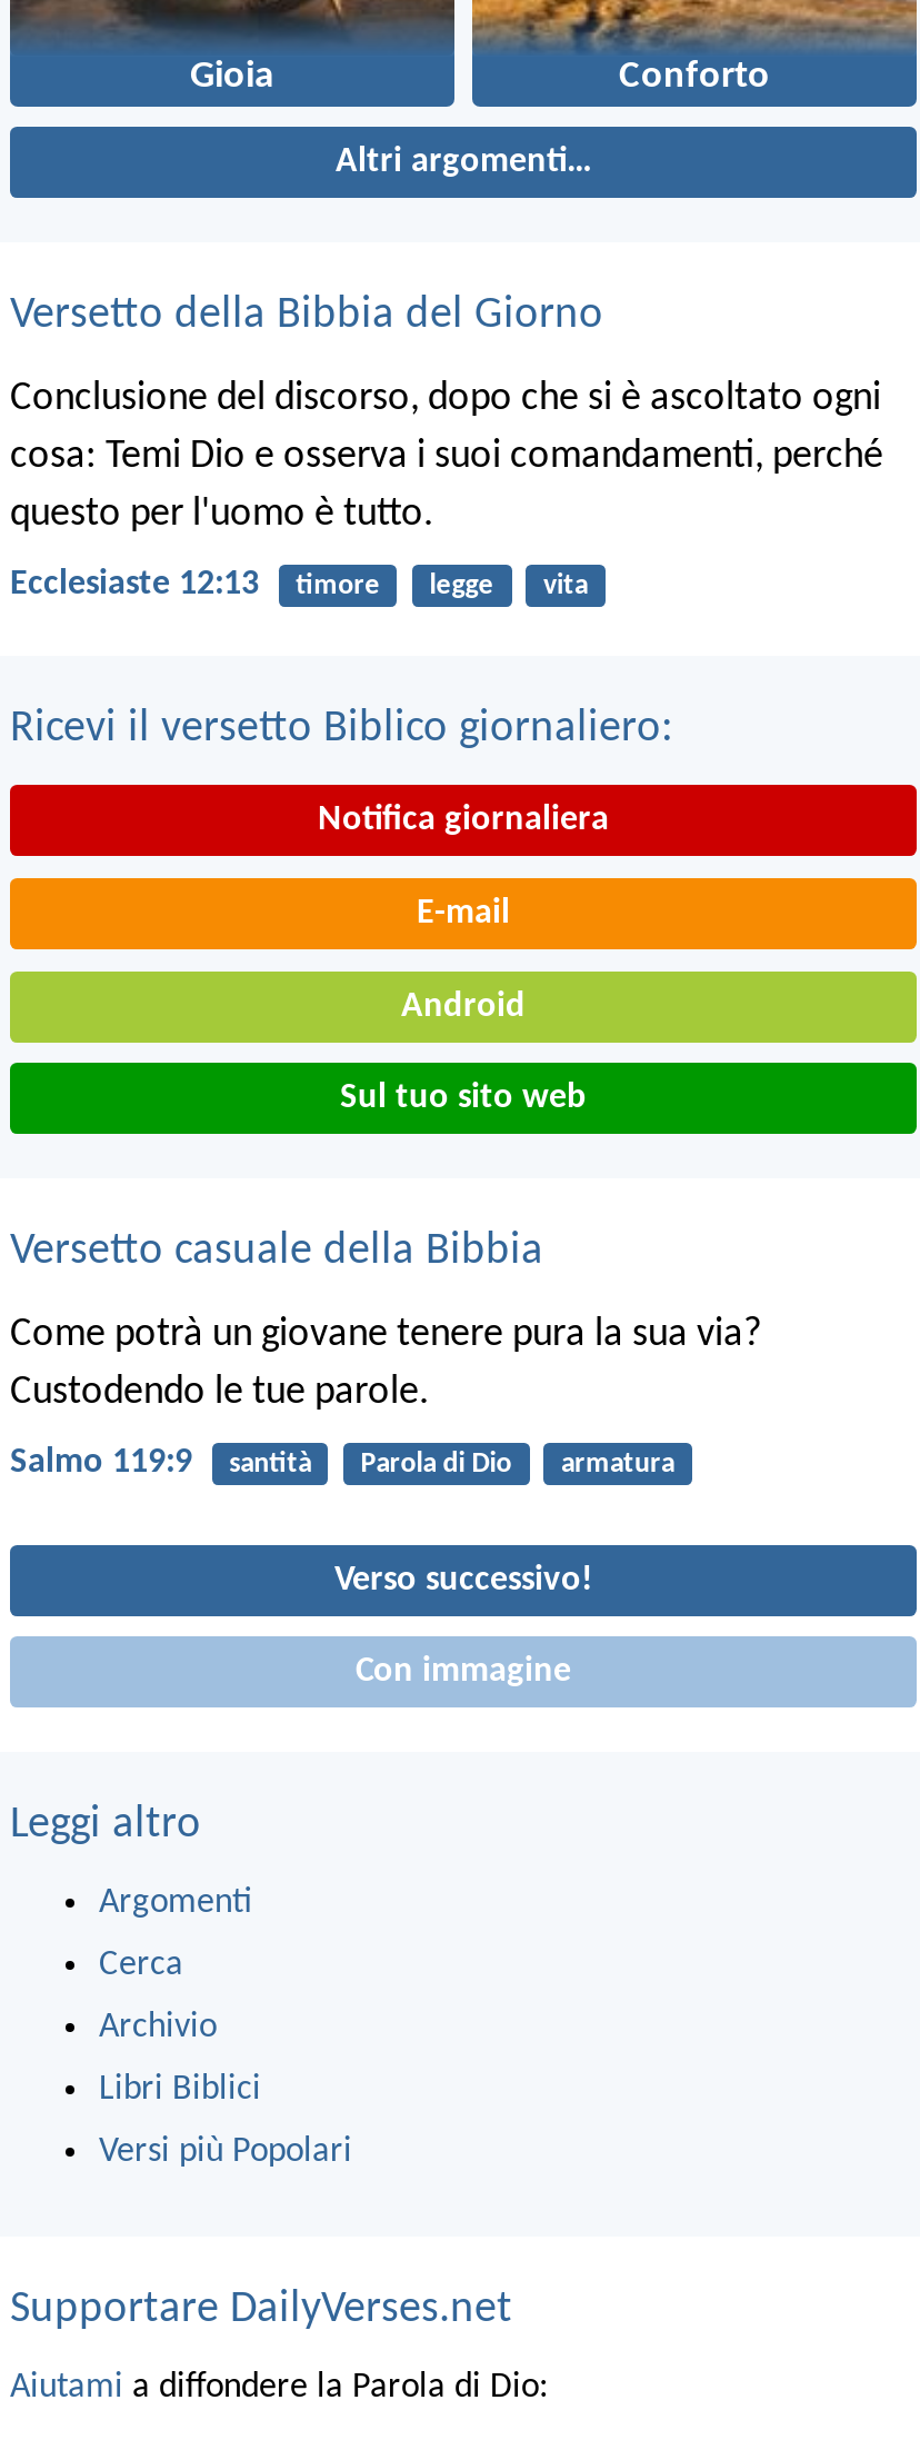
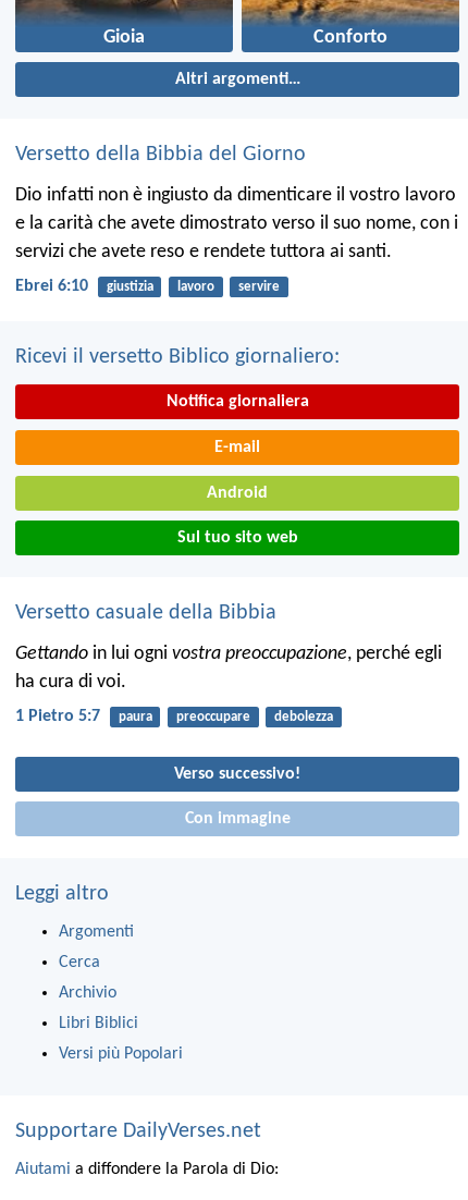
[10,378,883,536] Conclusione del discorso, dopo che si è ascoltato ogni | cosa: Temi Dio e osserva i suoi comandamenti, perché | questo per l'uomo è tutto. -> [15,185,458,262] Dio infatti non è ingiusto da dimenticare il vostro lavoro | e la carità che avete dimostrato verso il suo nome, con i | servizi che avete reso e rendete tuttora ai santi.
[10,567,588,603] Ecclesiaste 12:13 | timore | legge | vita -> [15,278,280,295] Ebrei 6:10 | giustizia | lavoro | servire
[10,1314,761,1414] Come potrà un giovane tenere pura la sua via? | Custodendo le tue parole. -> [15,644,442,693] Gettando in lui ogni vostra preoccupazione, perché egli | ha cura di voi.
[10,1446,674,1481] Salmo 119:9 | santità | Parola di Dio | armatura -> [15,708,333,726] 1 Pietro 5:7 | paura | preoccupare | debolezza

